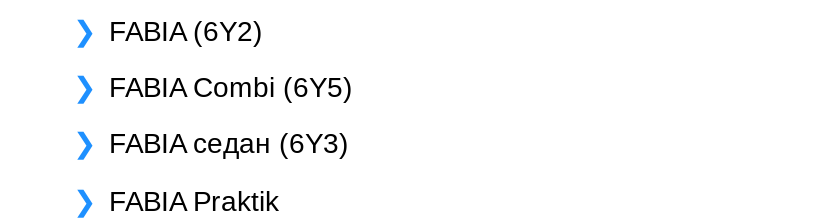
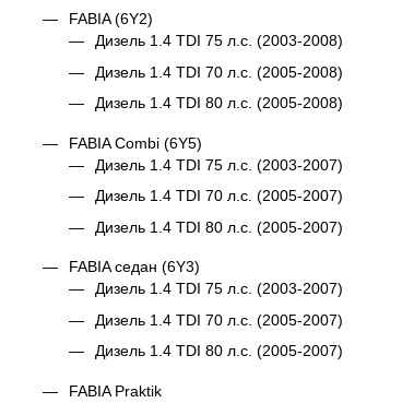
none -> [95,32,343,111] Дизель 1.4 TDI 75 л.с. (2003-2008) | Дизель 1.4 TDI 70 л.с. (2005-2008) | Дизель 1.4 TDI 80 л.с. (2005-2008)
none -> [95,156,343,235] Дизель 1.4 TDI 75 л.с. (2003-2007) | Дизель 1.4 TDI 70 л.с. (2005-2007) | Дизель 1.4 TDI 80 л.с. (2005-2007)
none -> [95,280,343,359] Дизель 1.4 TDI 75 л.с. (2003-2007) | Дизель 1.4 TDI 70 л.с. (2005-2007) | Дизель 1.4 TDI 80 л.с. (2005-2007)

